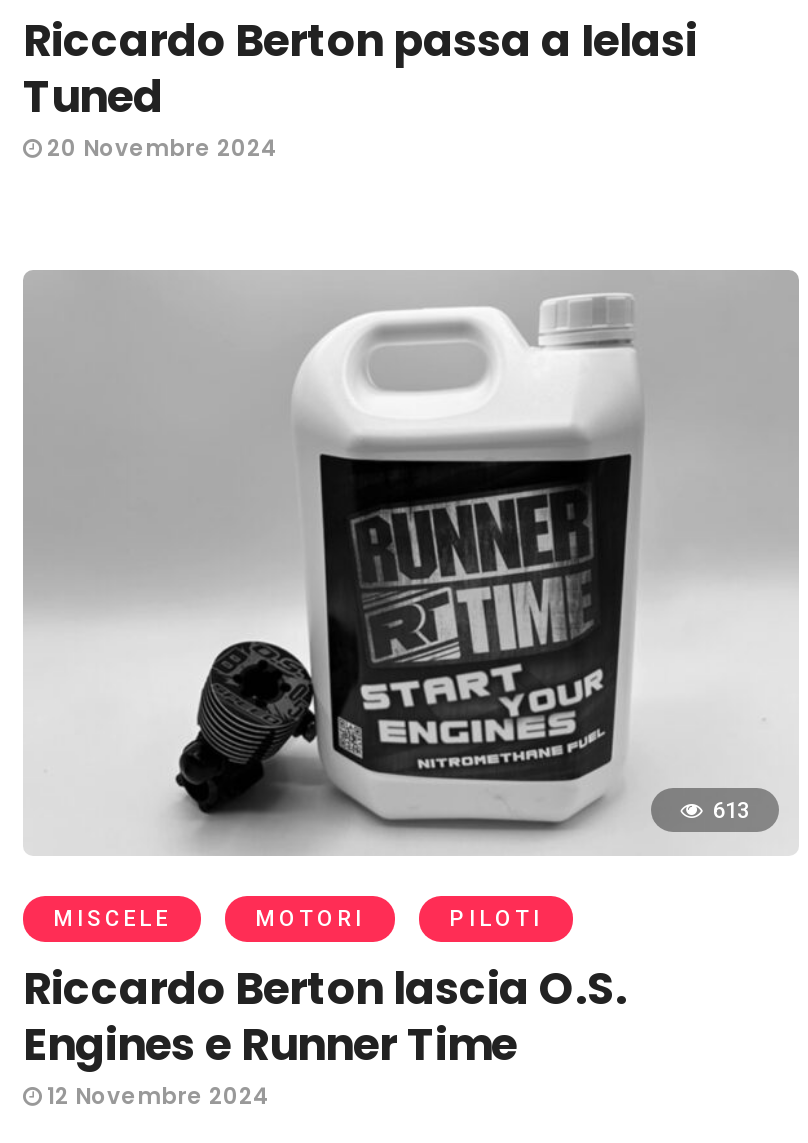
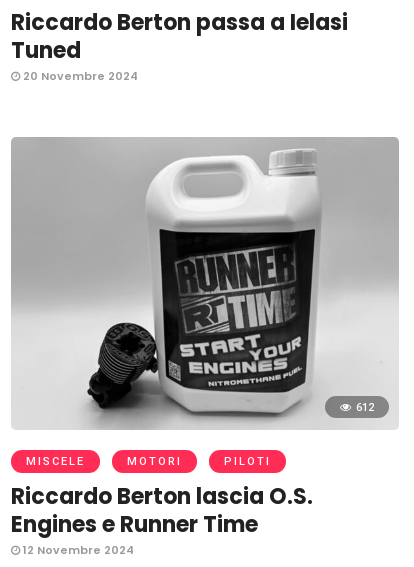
[713,798,749,824] 613 -> [356,401,374,414] 612

